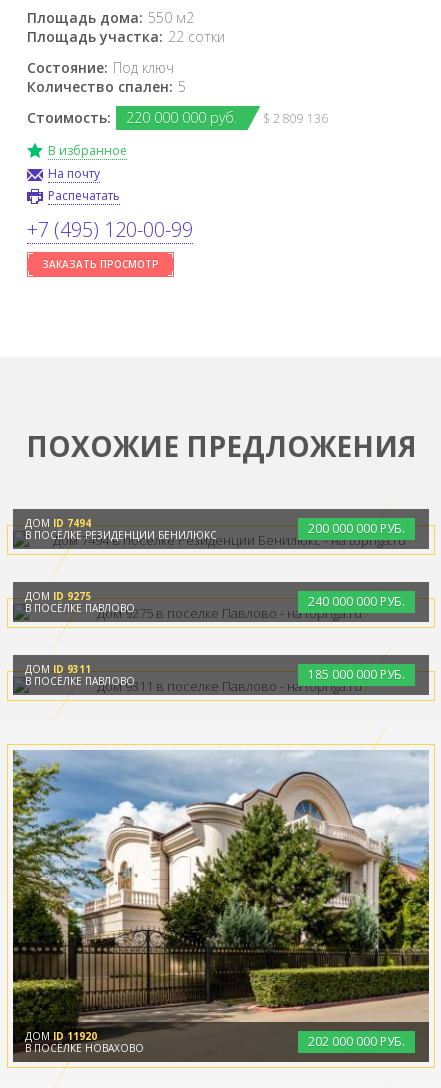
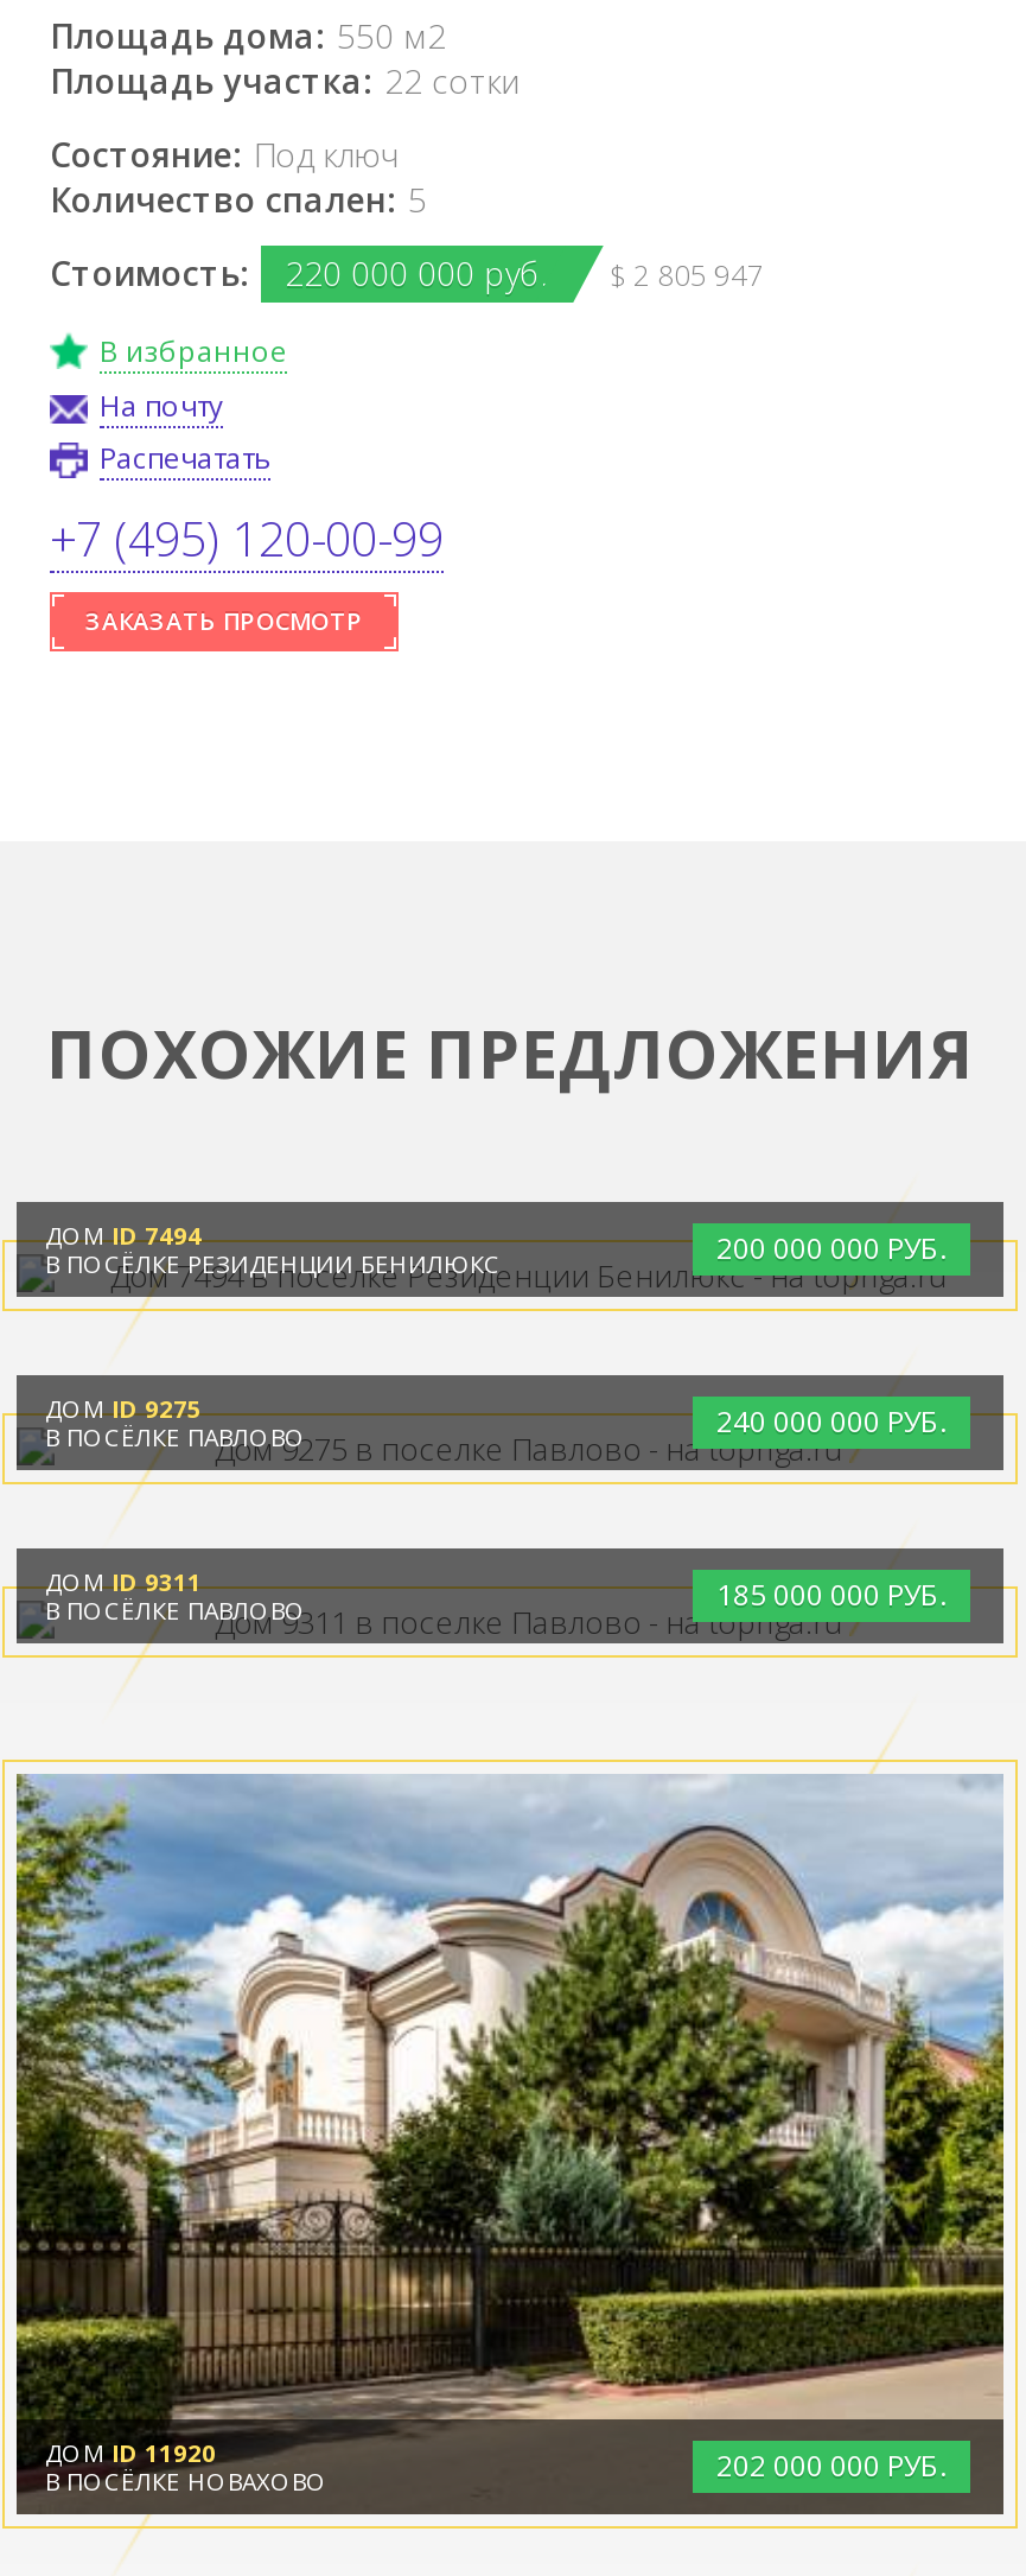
[27,108,328,127] Стоимость: 220 000 000 руб. $ 2 809 136 -> [50,250,764,295] Стоимость: 220 000 000 руб. $ 2 805 947

